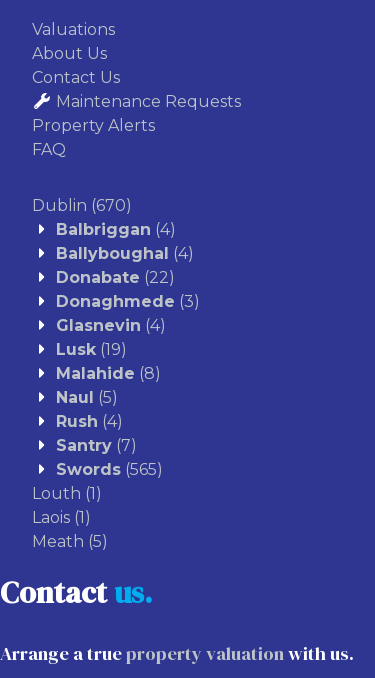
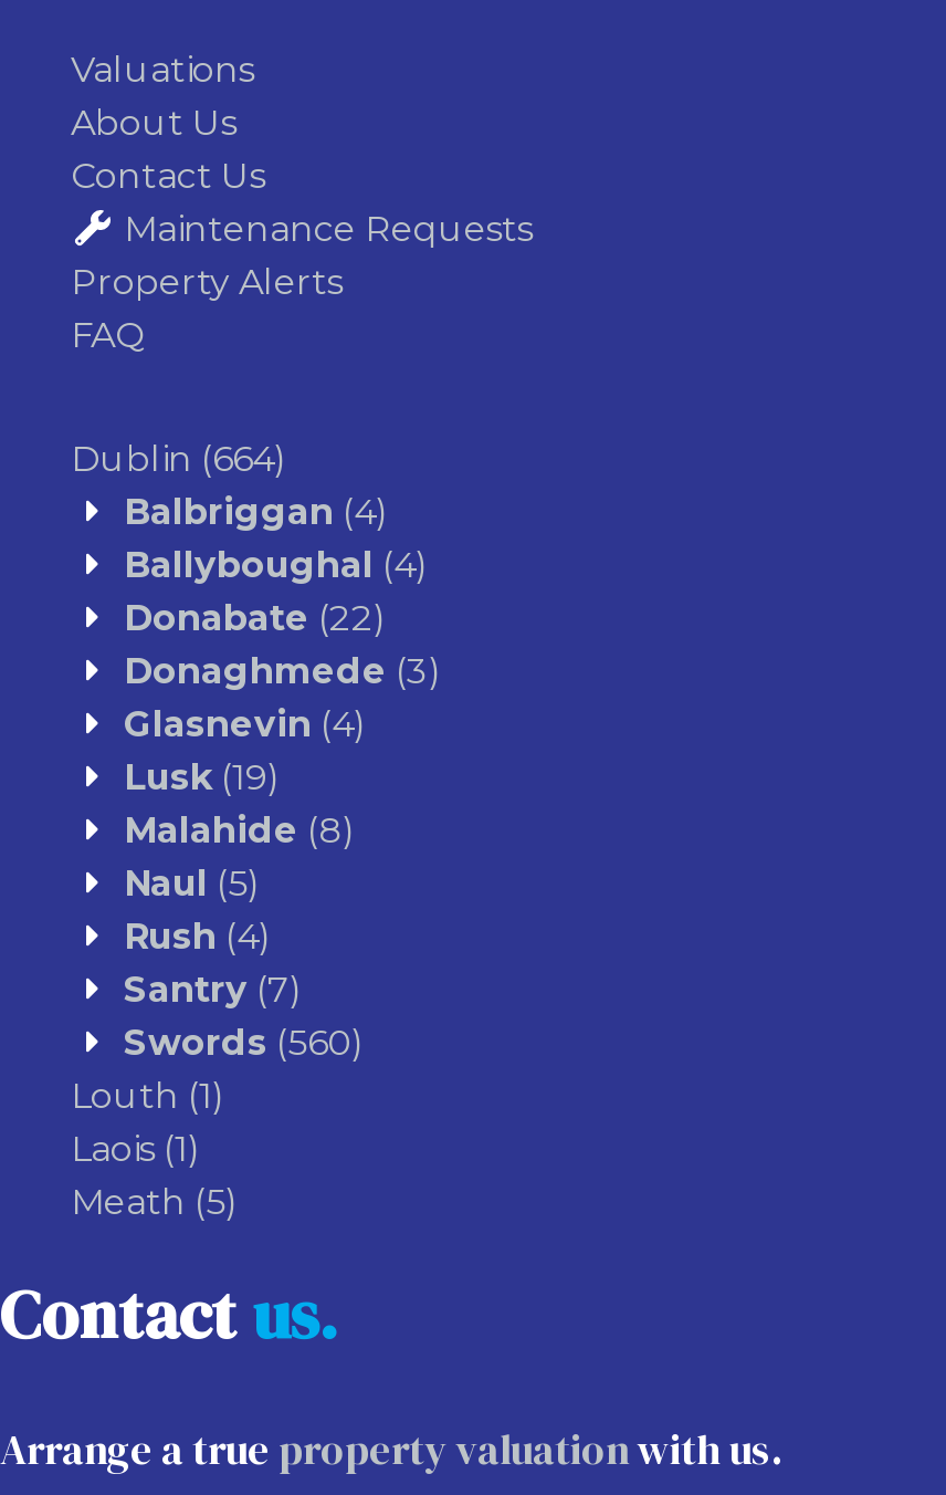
[32,196,132,215] Dublin (670) -> [71,439,287,481] Dublin (664)
[56,460,163,479] Swords (565) -> [124,1022,365,1064] Swords (560)

